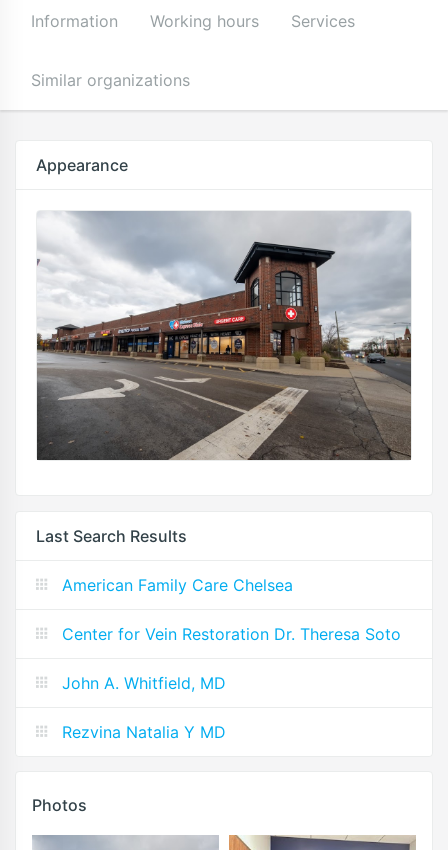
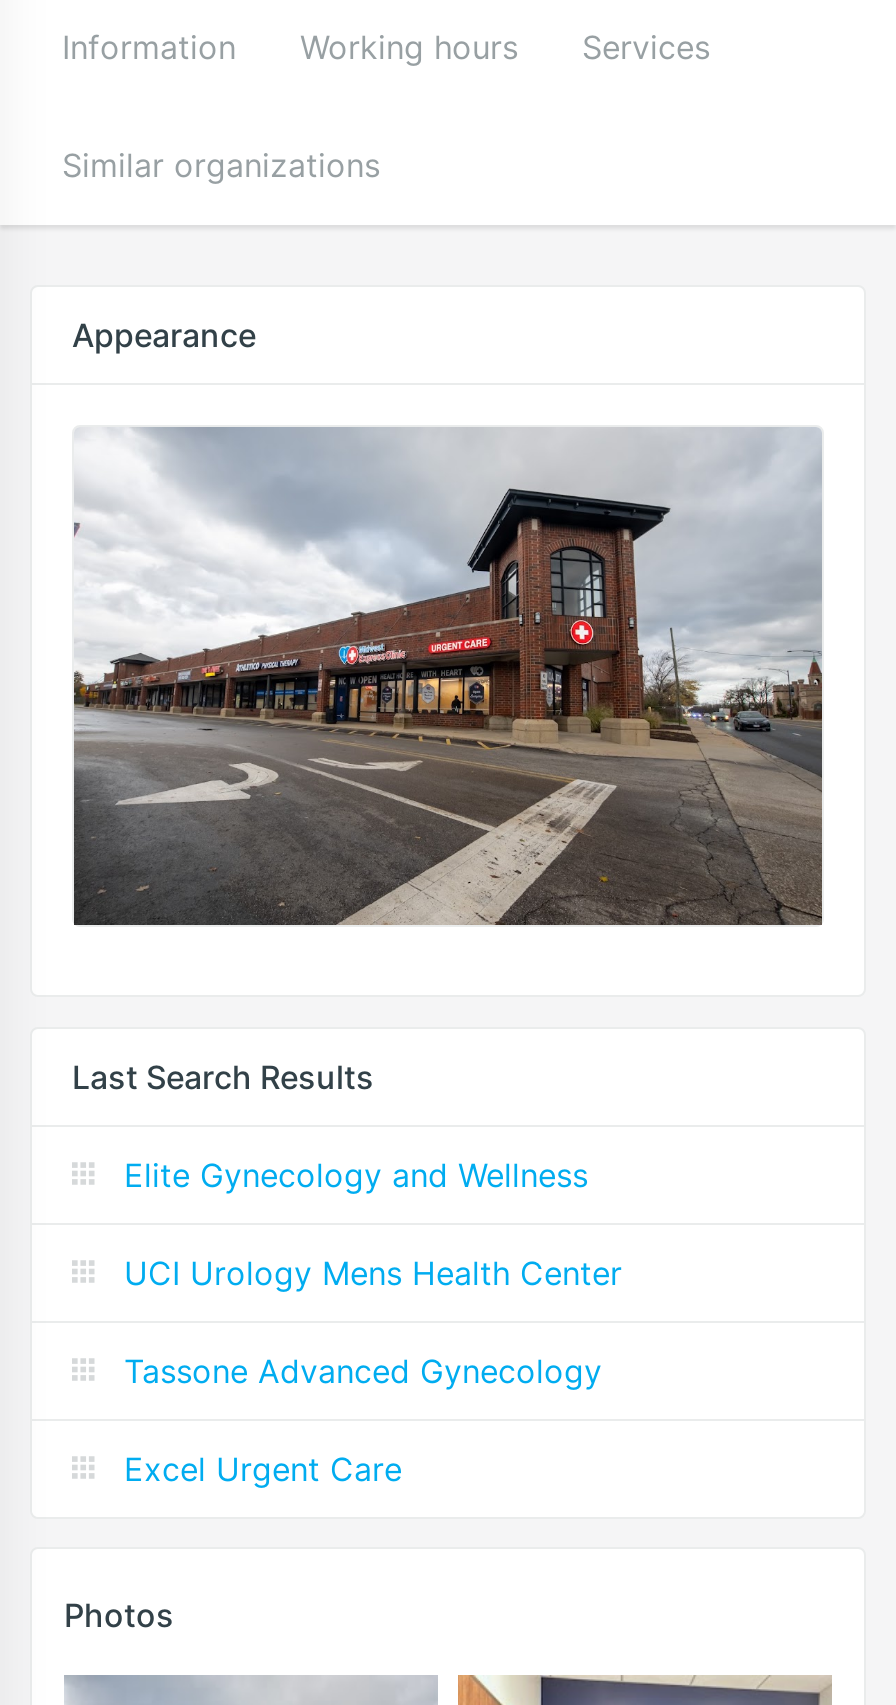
[62,575,293,595] American Family Care Chelsea -> [124,1156,588,1196] Elite Gynecology and Wellness
[62,624,401,644] Center for Vein Restoration Dr. Theresa Soto -> [124,1254,622,1294] UCI Urology Mens Health Center
[62,673,226,693] John A. Whitfield, MD -> [124,1352,602,1392] Tassone Advanced Gynecology
[62,722,226,742] Rezvina Natalia Y MD -> [124,1450,402,1490] Excel Urgent Care

